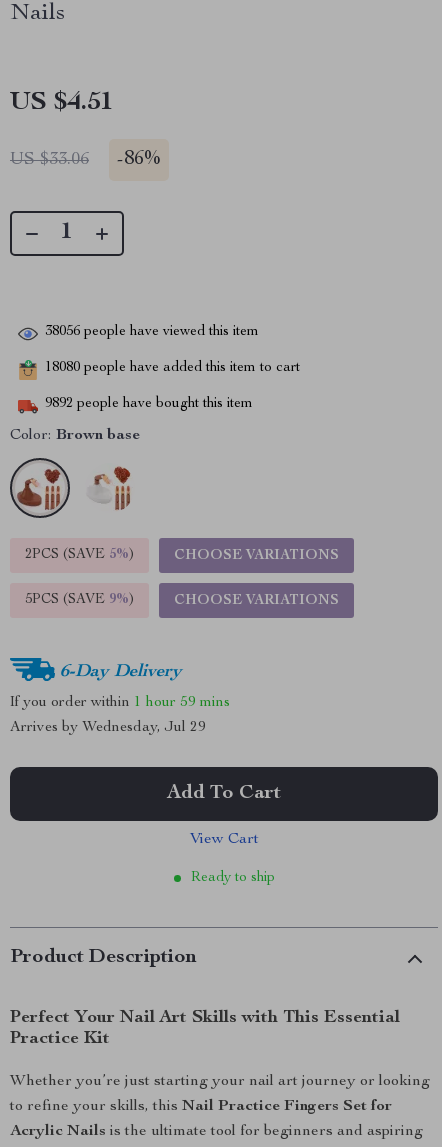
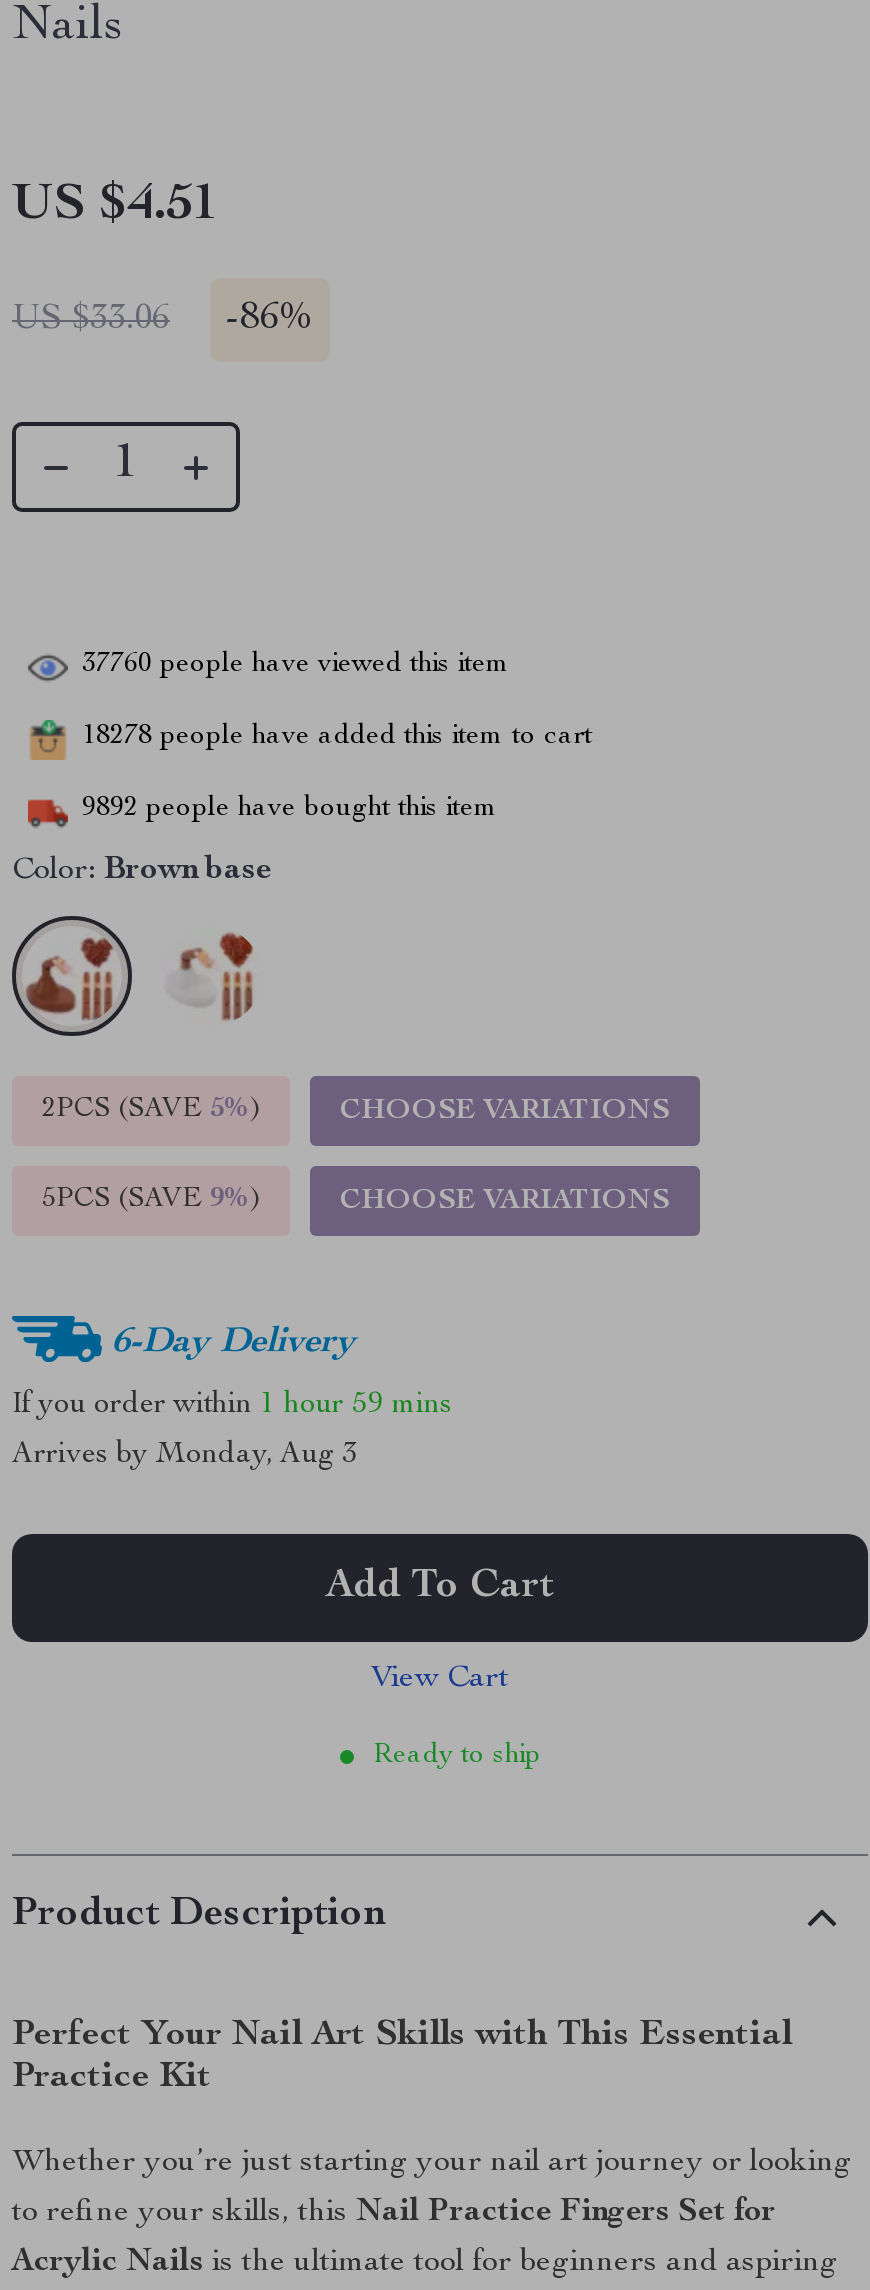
[45,325,259,339] 38056 people have viewed this item -> [82,651,510,679] 37760 people have viewed this item
[45,361,300,375] 18080 people have added this item to cart -> [82,723,592,751] 18278 people have added this item to cart
[10,720,206,735] Arrives by Wednesday, Jul 29 -> [12,1440,358,1470] Arrives by Monday, Aug 3

